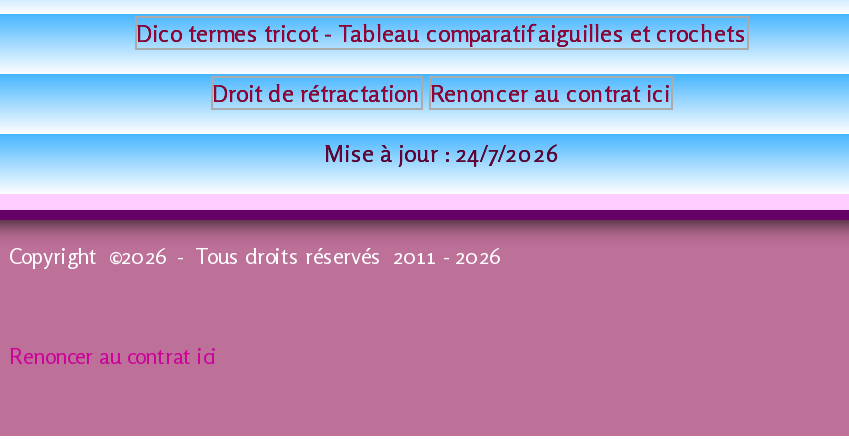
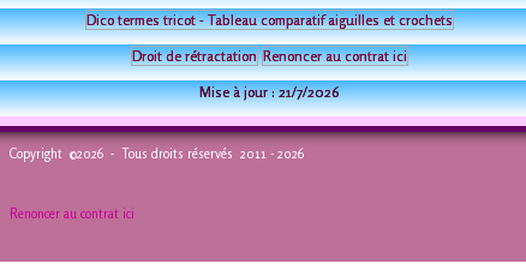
[324,138,558,168] Mise à jour : 24/7/2026 -> [199,83,339,101] Mise à jour : 21/7/2026

